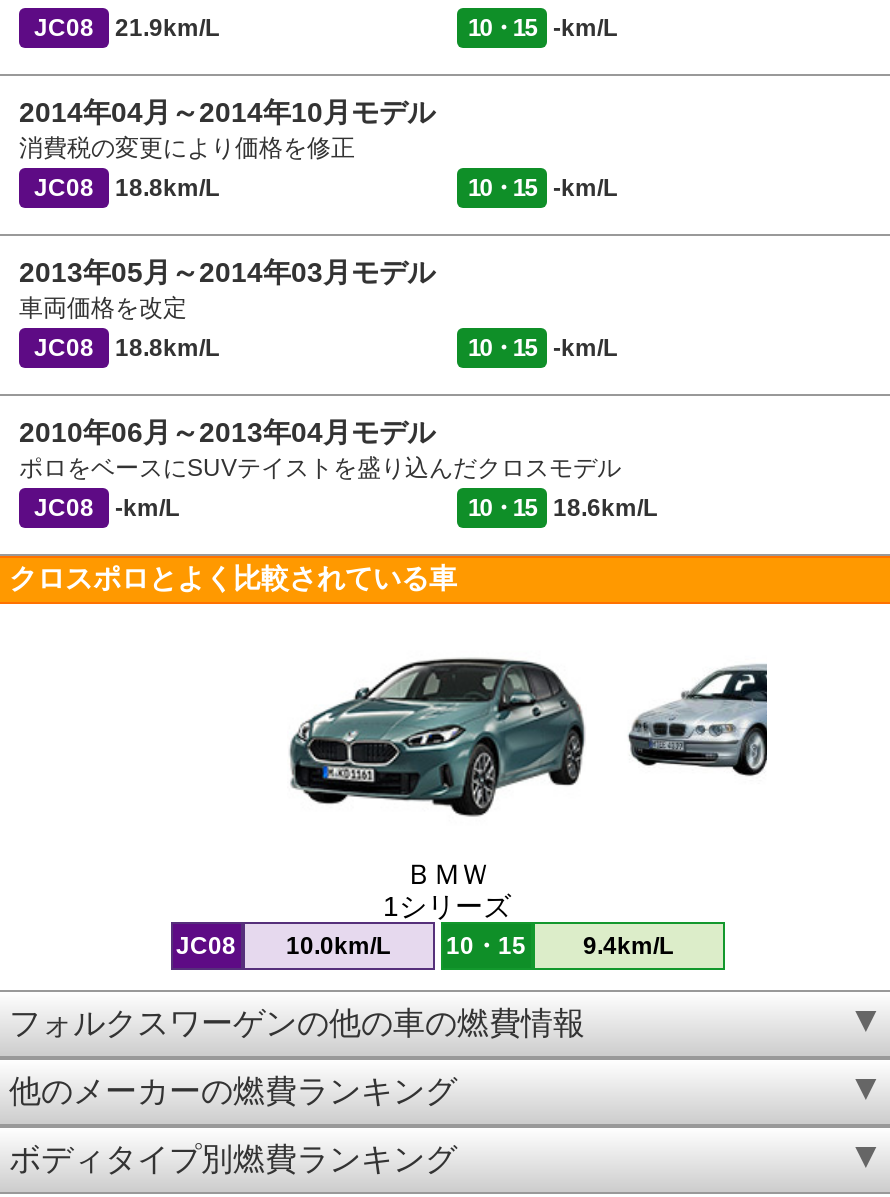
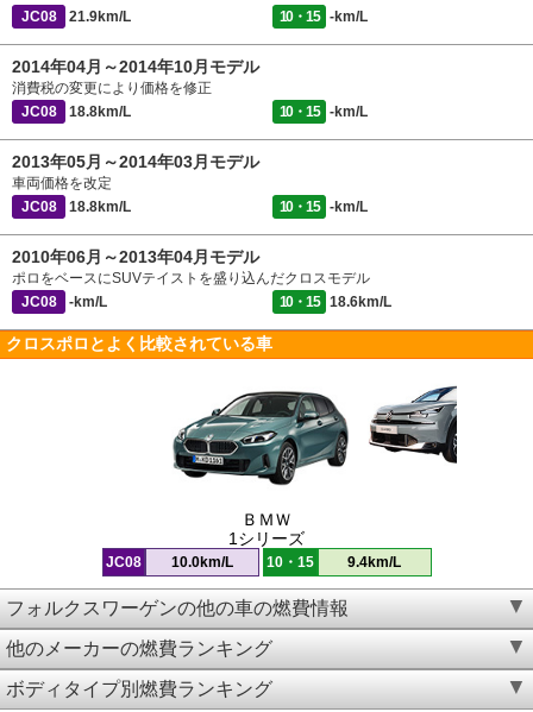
[621,650,767,780] [image] -> [369,385,458,465] [image]

